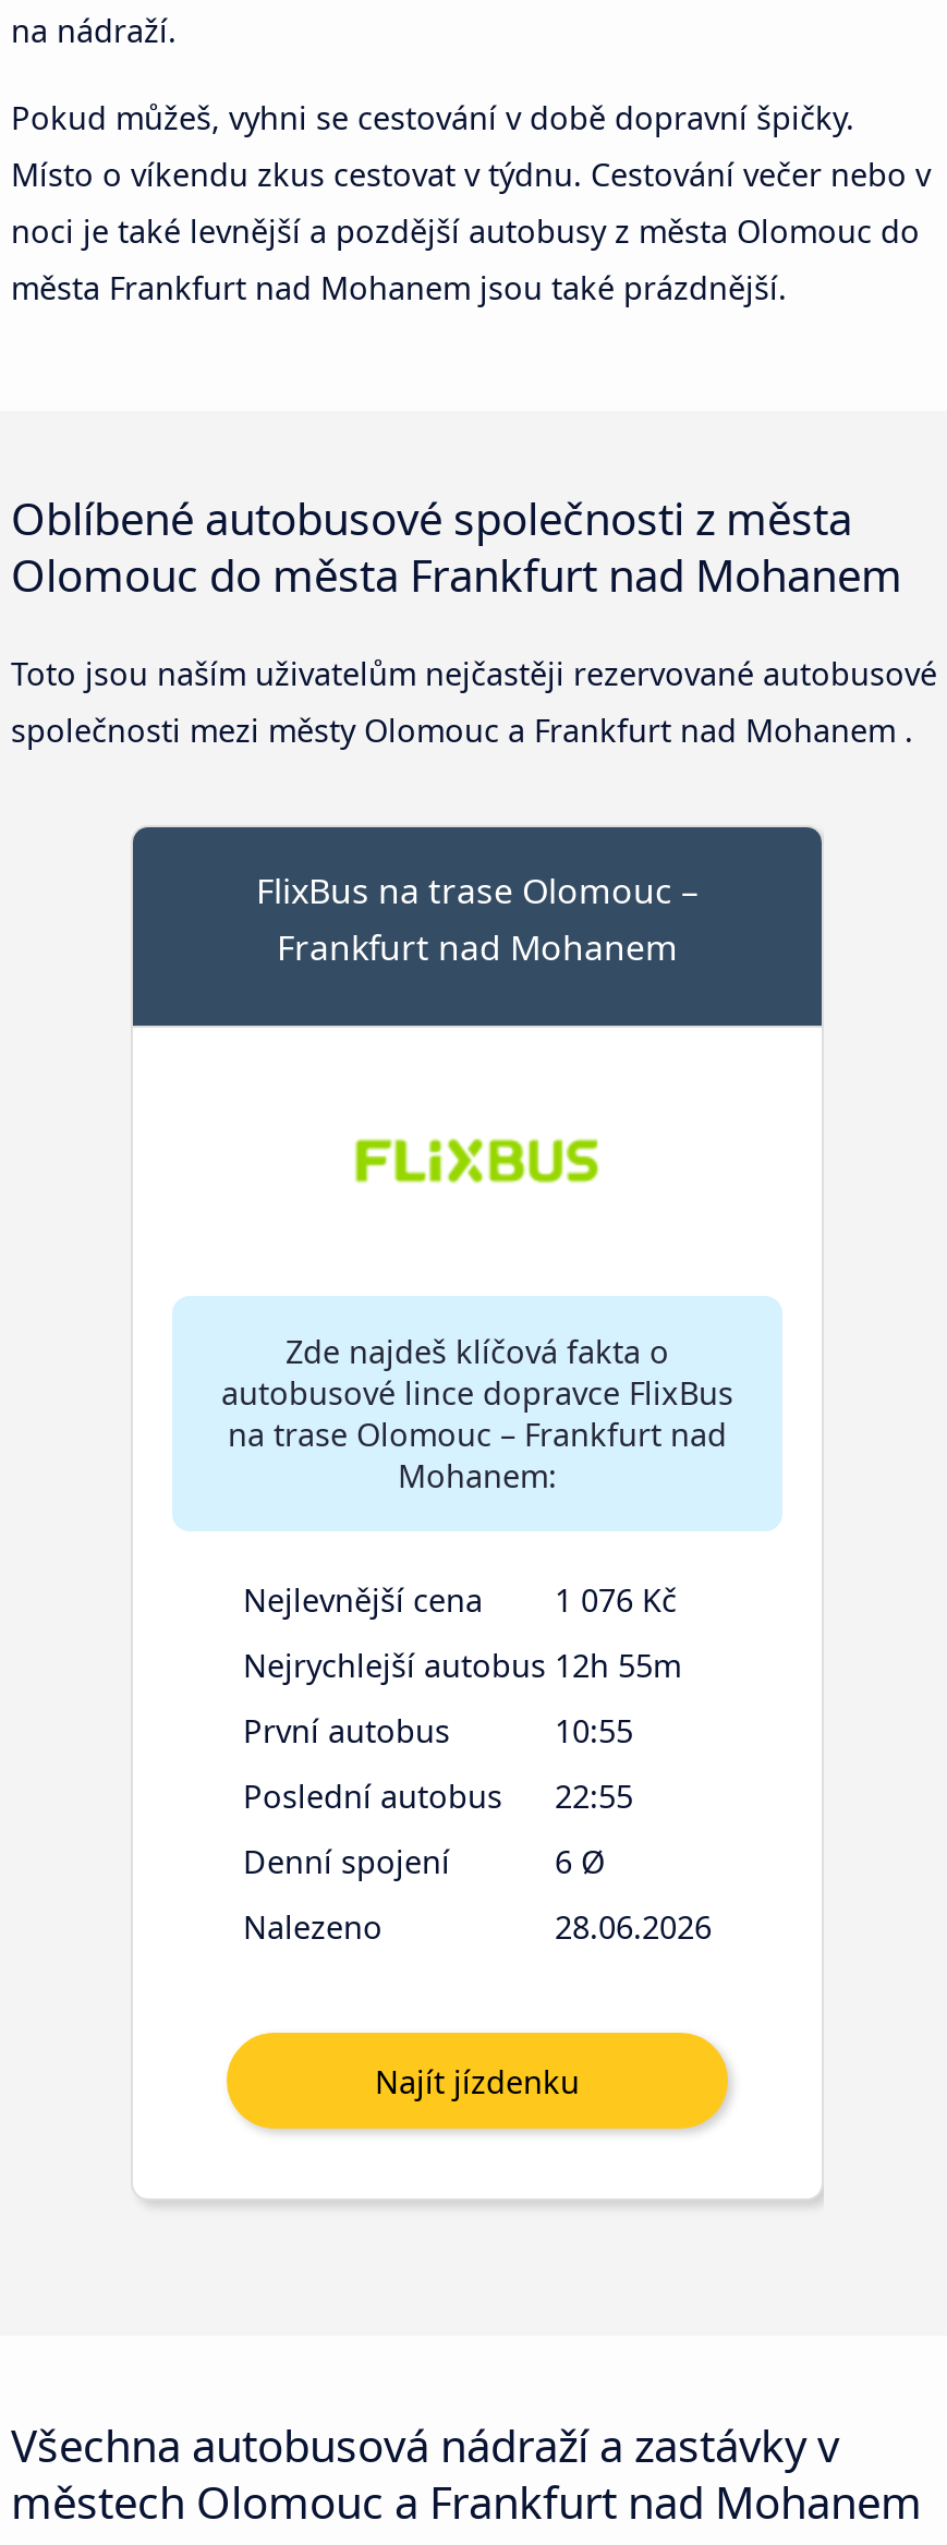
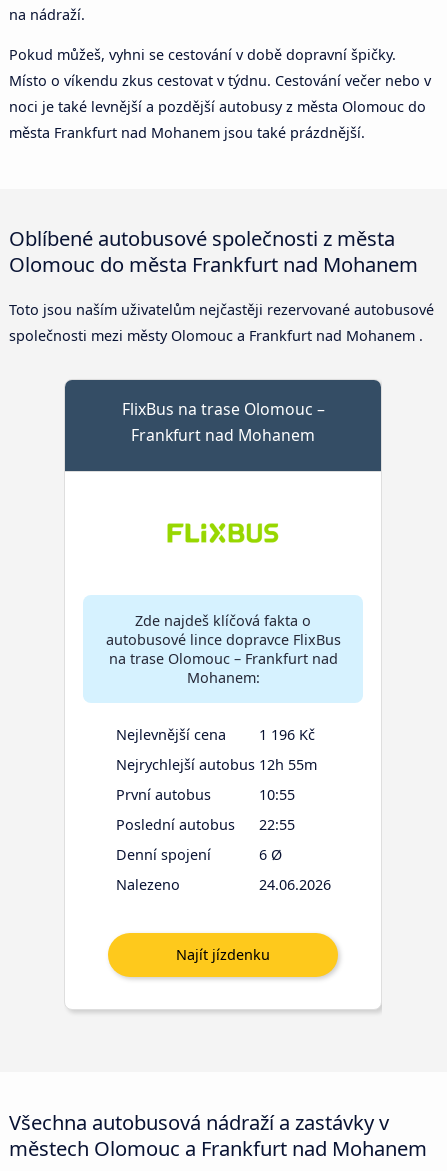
[243,1580,677,1621] Nejlevnější cena 1 076 Kč -> [115,725,314,744] Nejlevnější cena 1 196 Kč
[555,1907,712,1948] 28.06.2026 -> [258,875,330,894] 24.06.2026

